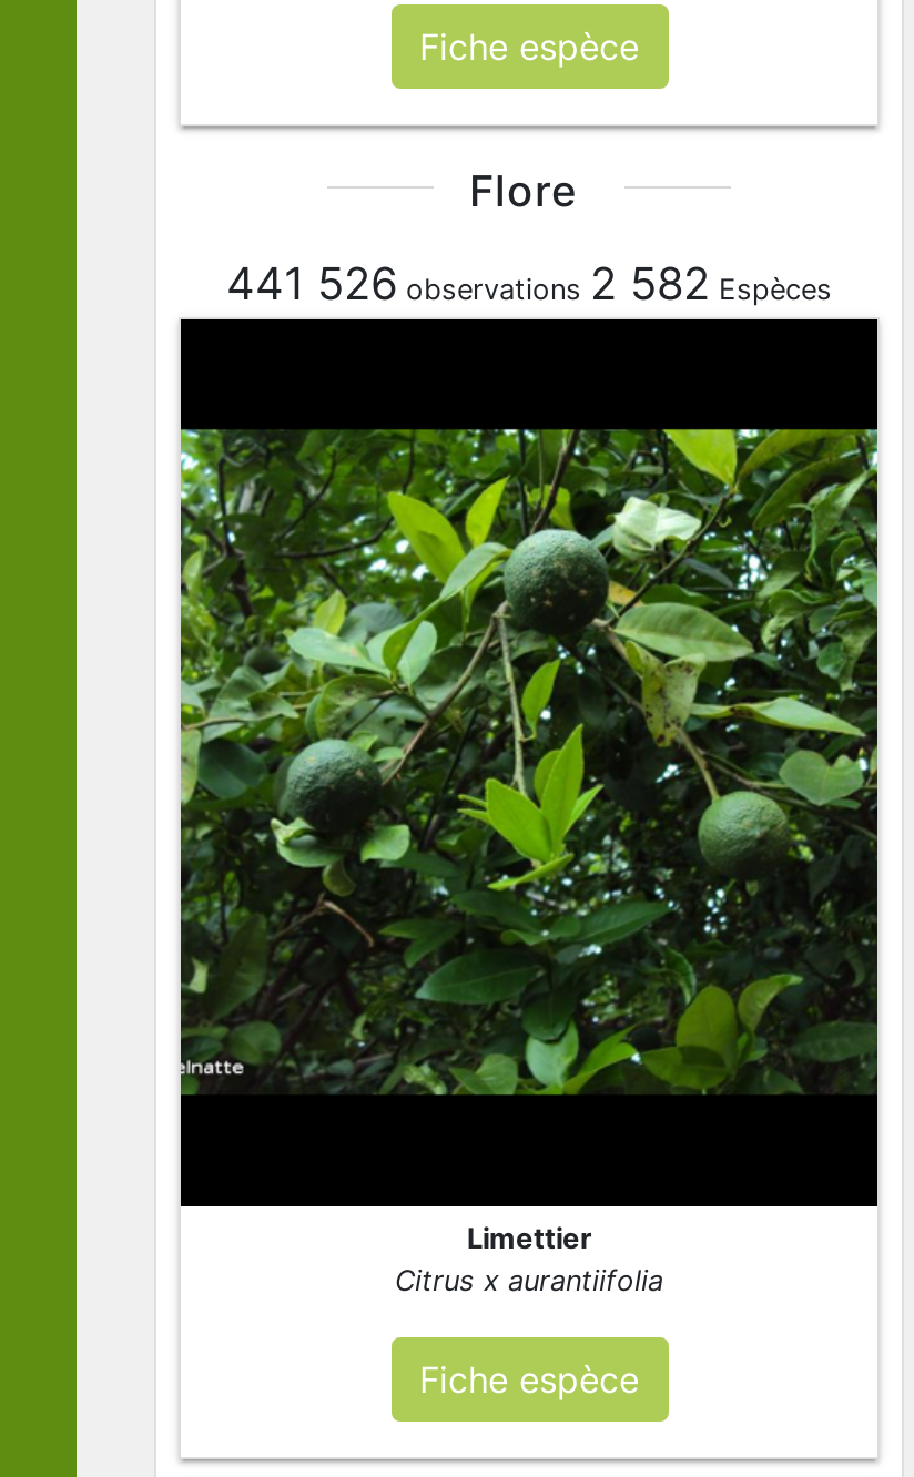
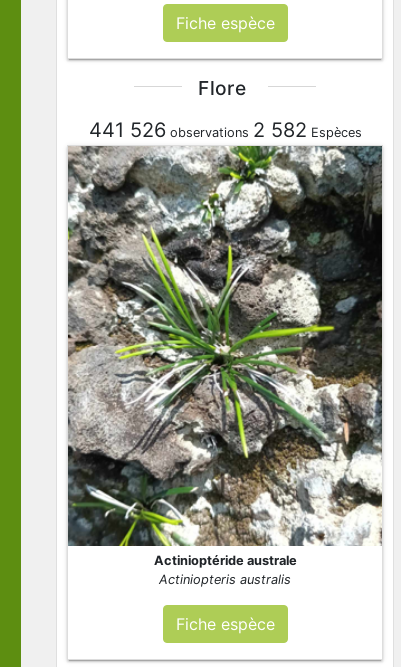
[179,317,880,1298] [image] | Limettier | Citrus x aurantiifolia -> [67,145,383,587] [image] | Actinioptéride australe | Actiniopteris australis

